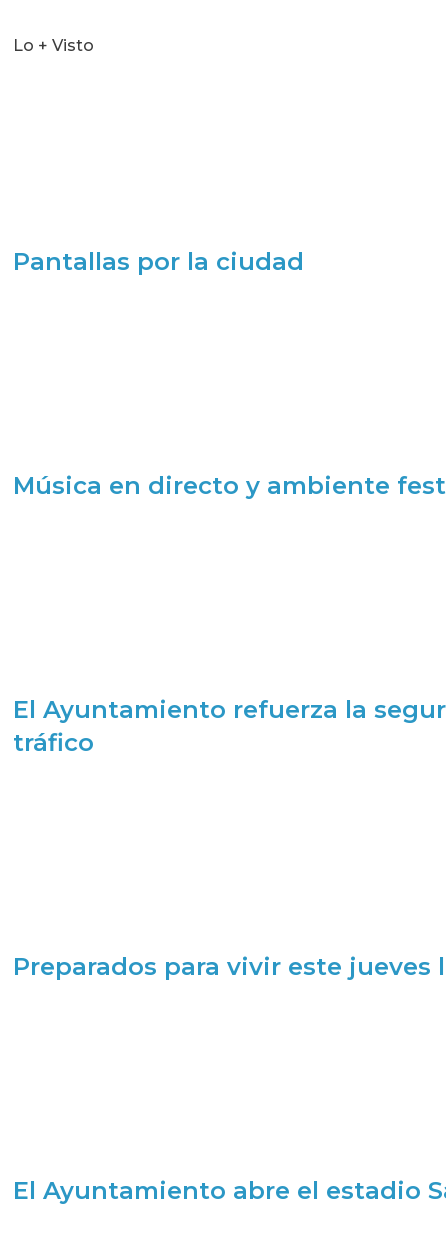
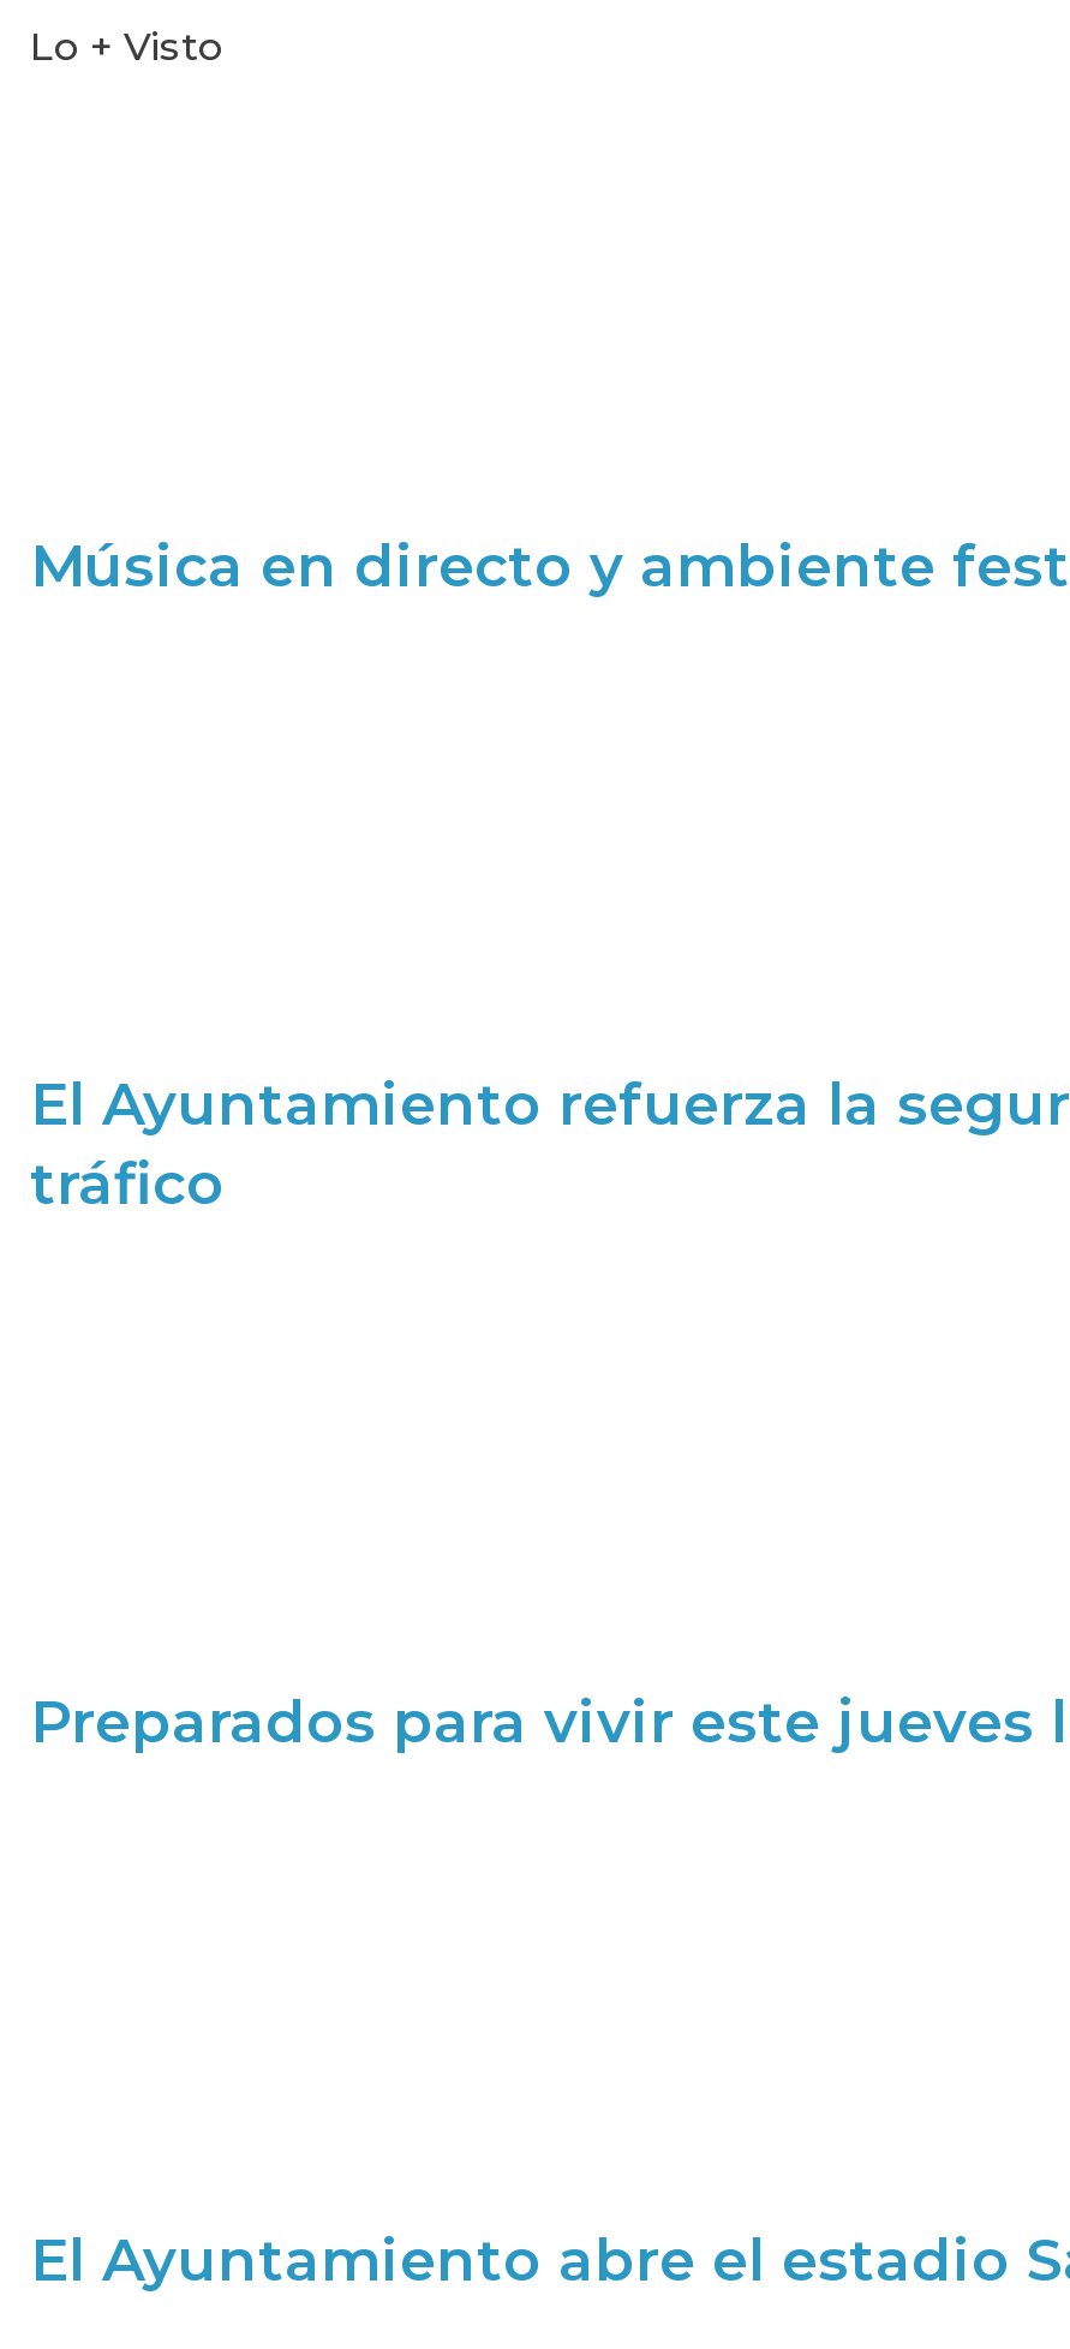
[13,247,304,276] Pantallas por la ciudad -> none

